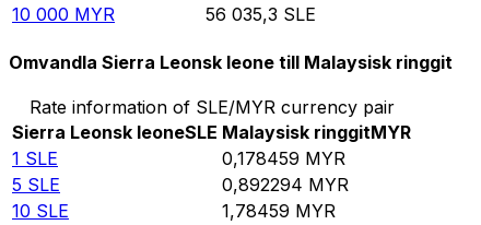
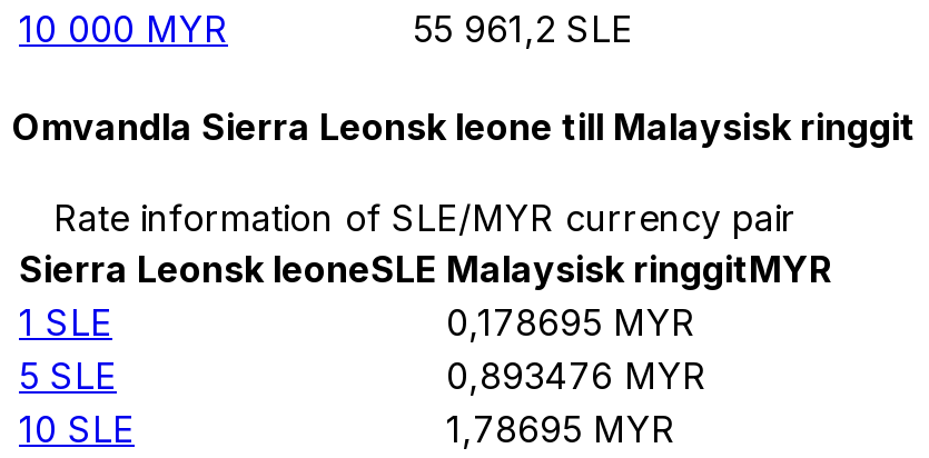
[206,3,316,25] 56 035,3 SLE -> [413,6,633,51] 55 961,2 SLE
[222,148,345,170] 0,178459 MYR -> [446,301,695,345] 0,178695 MYR
[222,174,349,196] 0,892294 MYR -> [446,354,706,399] 0,893476 MYR
[222,200,336,222] 1,78459 MYR -> [446,408,675,452] 1,78695 MYR

